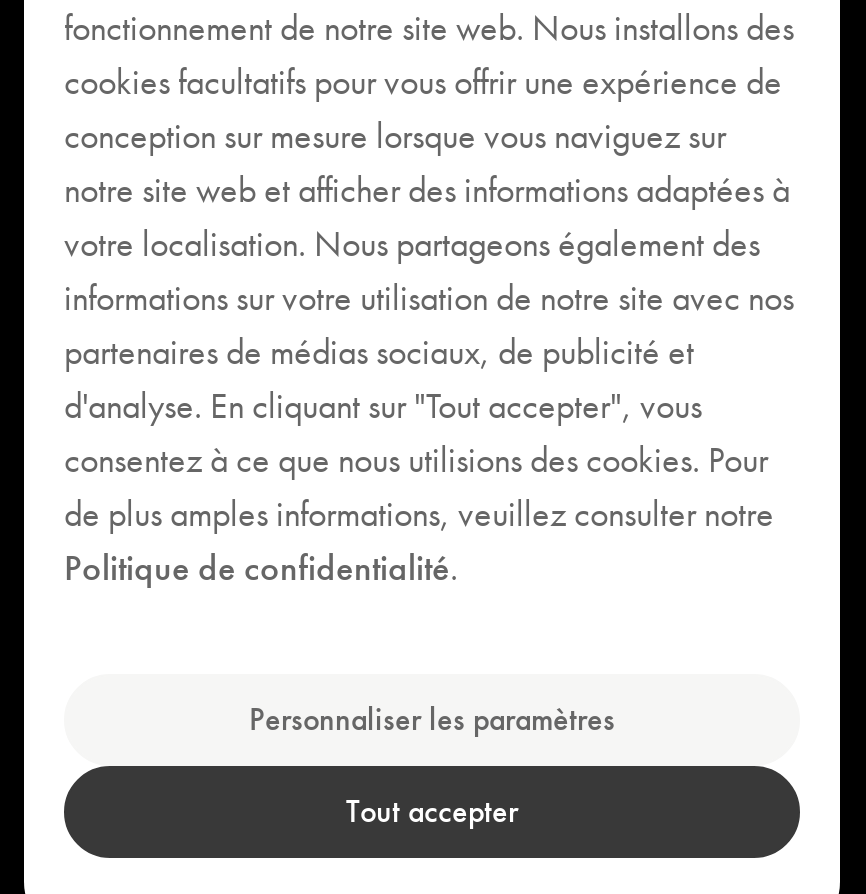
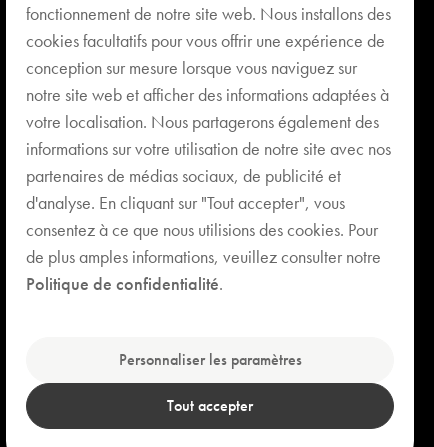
[64,220,760,266] votre localisation. Nous partageons également des -> [26,110,379,133] votre localisation. Nous partagerons également des

